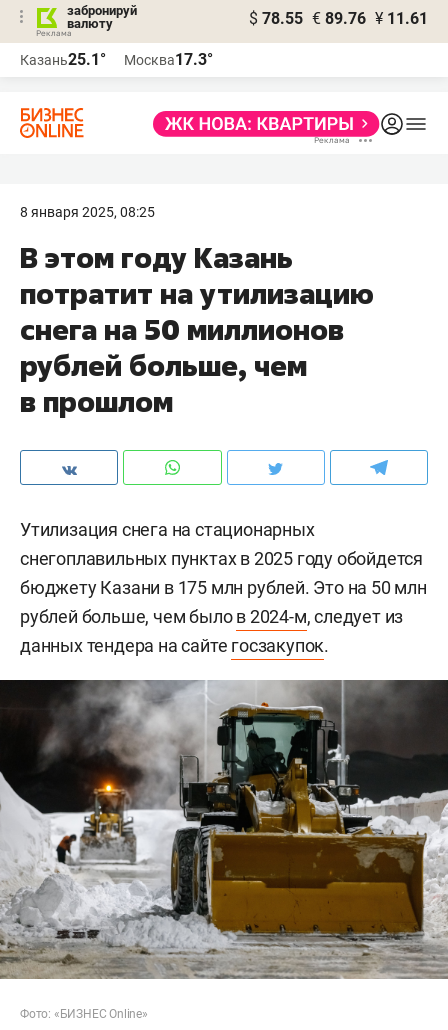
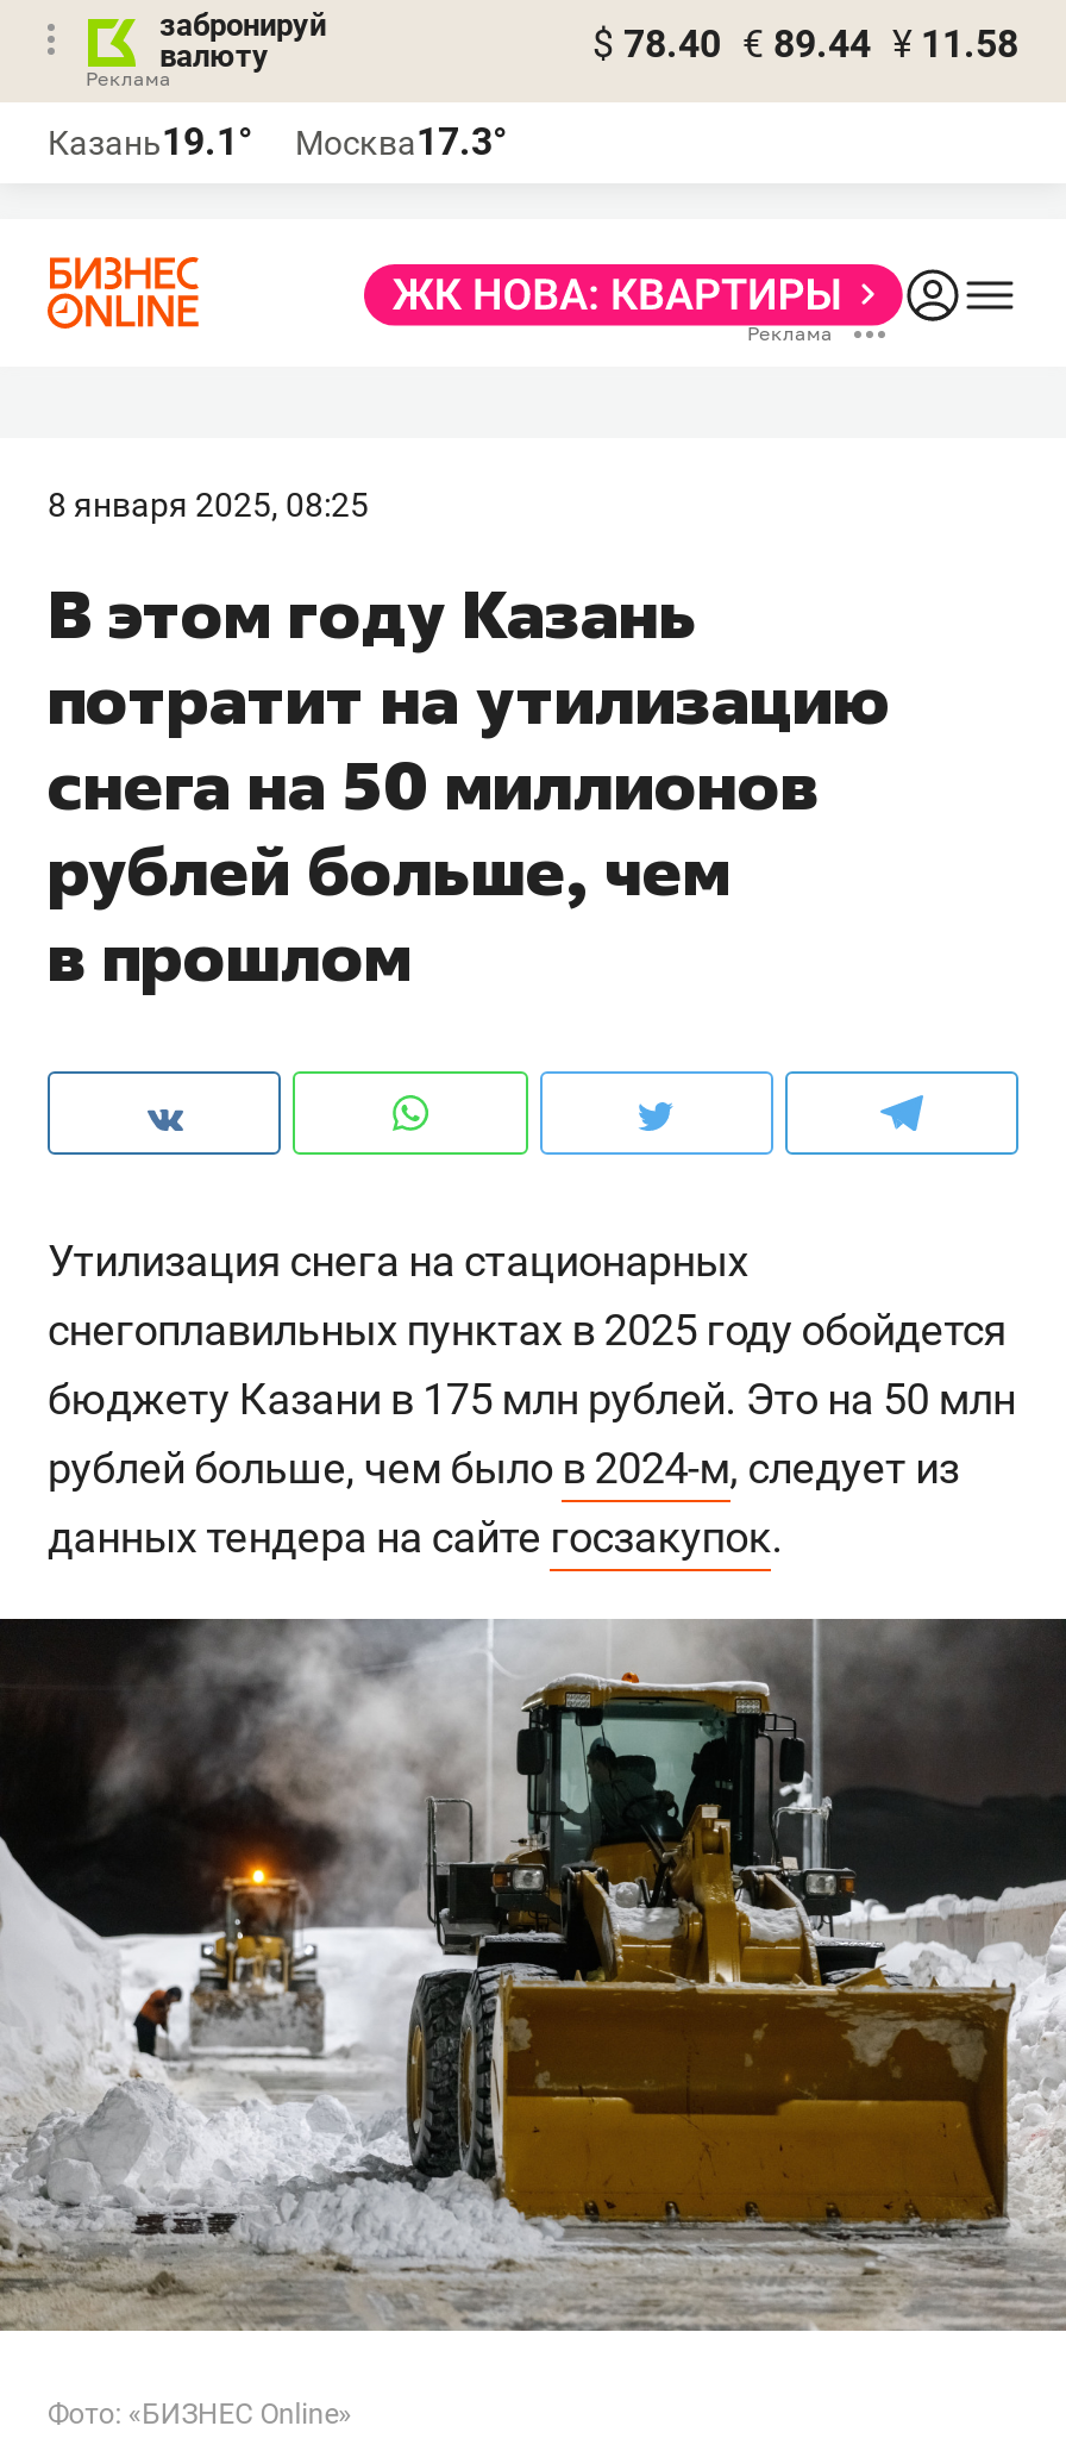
[249,9,428,28] $ 78.55 € 89.76 ¥ 11.61 -> [592,21,1018,67] $ 78.40 € 89.44 ¥ 11.58
[20,50,213,69] Казань25.1° Москва17.3° -> [48,119,507,164] Казань19.1° Москва17.3°

